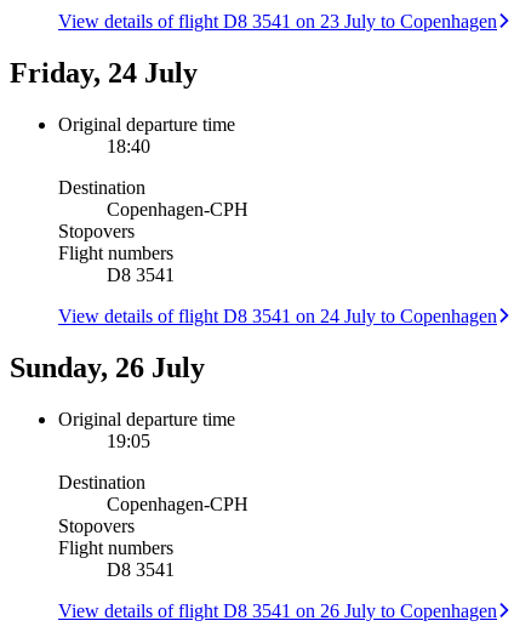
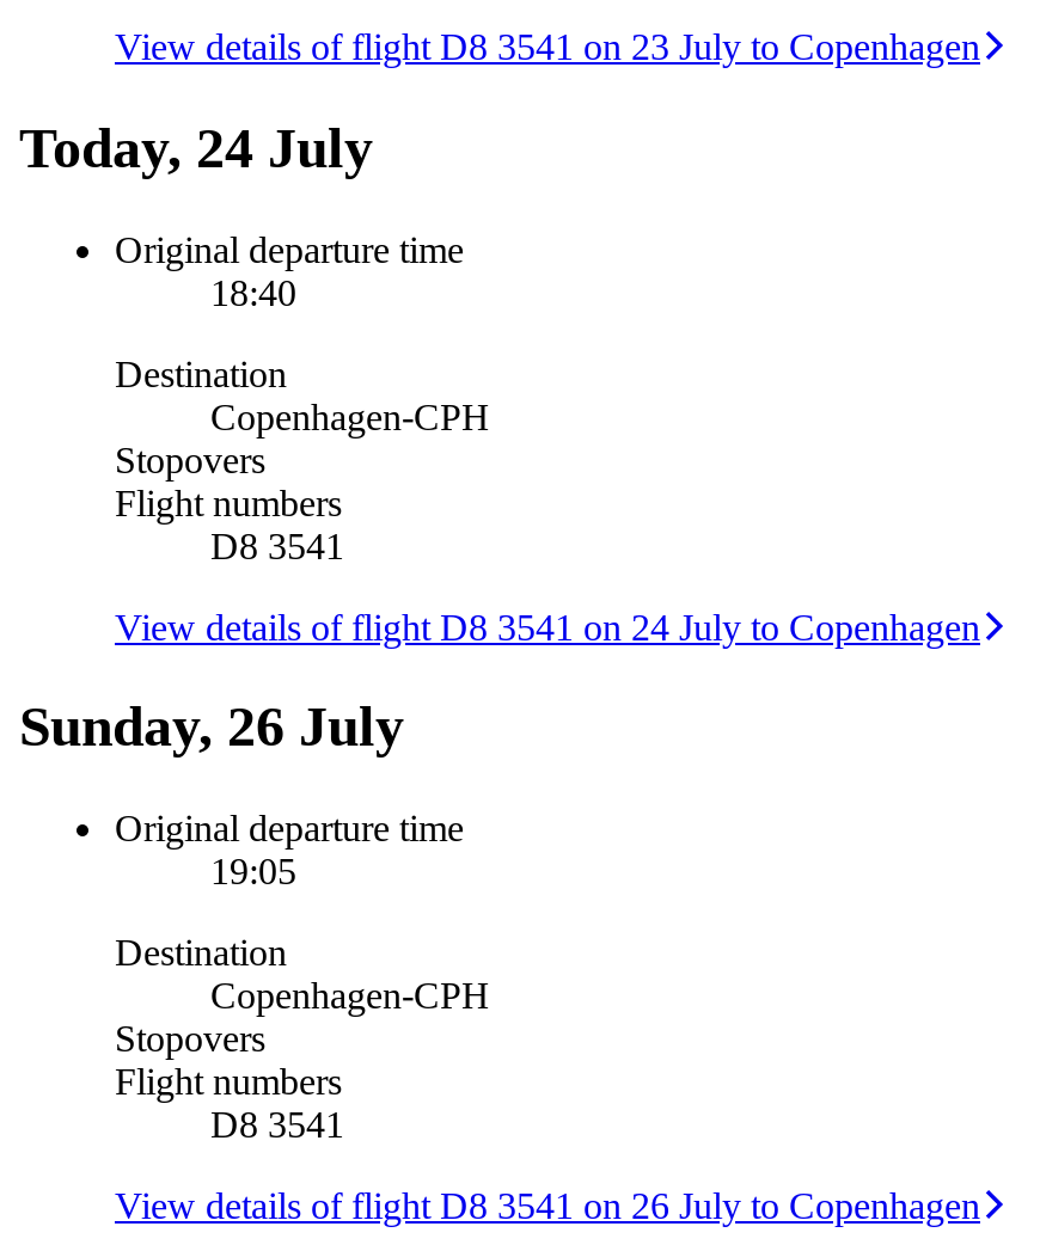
[10,57,198,89] Friday, 24 July -> [19,116,373,179] Today, 24 July

